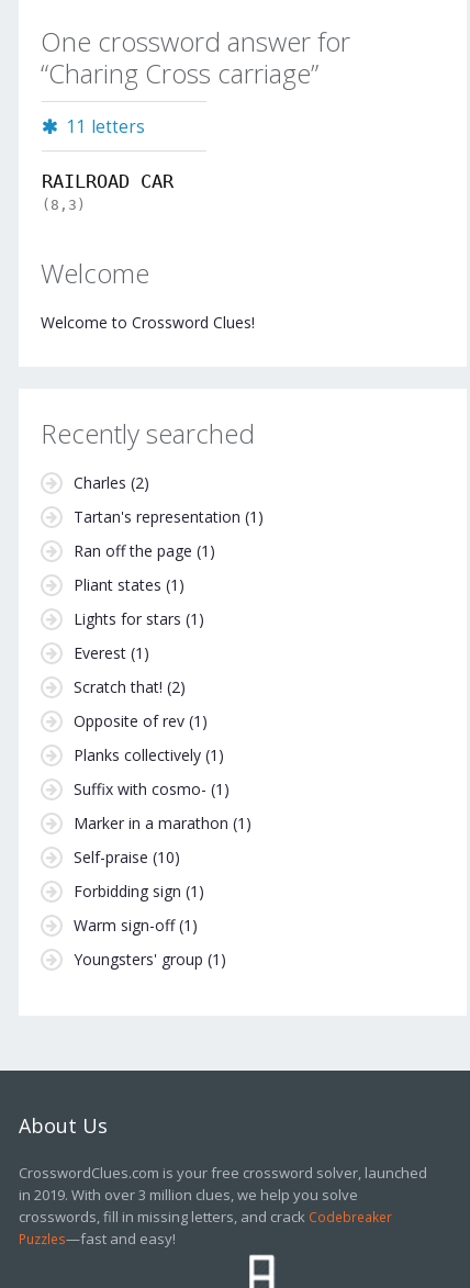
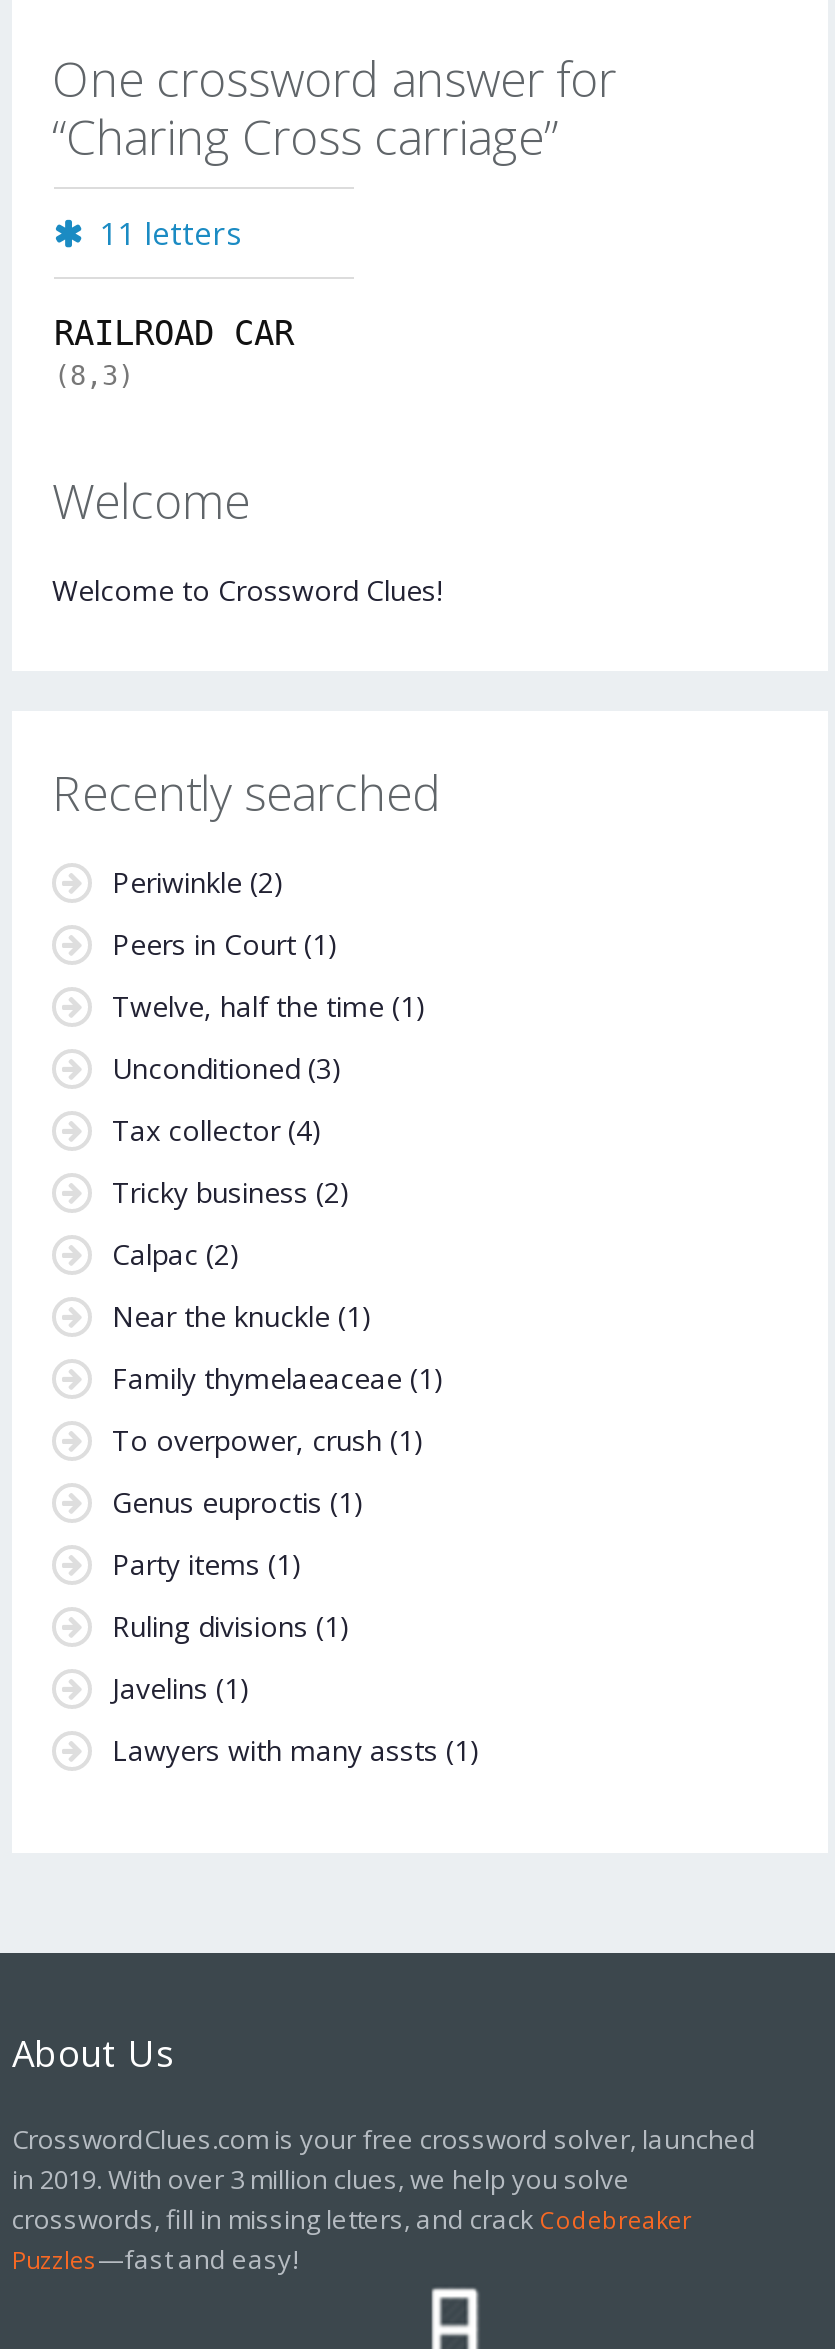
[74,472,149,493] Charles (2) -> [112,863,284,901] Periwinkle (2)
[74,506,264,527] Tartan's representation (1) -> [112,925,338,963] Peers in Court (1)
[74,540,215,561] Ran off the page (1) -> [112,987,426,1025] Twelve, half the time (1)
[74,574,184,595] Pliant states (1) -> [112,1049,342,1087] Unconditioned (3)
[74,608,204,629] Lights for stars (1) -> [112,1111,322,1149] Tax collector (4)
[74,642,149,663] Everest (1) -> [112,1173,350,1211] Tricky business (2)
[74,676,186,697] Scratch that! (2) -> [112,1235,240,1273] Calpac (2)
[74,710,208,731] Opposite of rev (1) -> [112,1297,372,1335] Near the knuckle (1)
[74,744,224,765] Planks collectively (1) -> [112,1359,444,1397] Family thymelaeaceae (1)
[74,779,230,799] Suffix with cosmo- (1) -> [112,1421,424,1459] To overpower, crush (1)
[74,813,251,833] Marker in a marathon (1) -> [112,1483,364,1521] Genus euproctis (1)
[74,847,180,867] Self-praise (10) -> [112,1545,302,1583] Party items (1)
[74,881,204,901] Forbidding sign (1) -> [112,1607,350,1645] Ruling divisions (1)
[74,915,198,936] Warm sign-off (1) -> [112,1669,250,1707] Javelins (1)
[74,949,226,970] Youngsters' group (1) -> [112,1731,480,1769] Lawyers with many assts (1)

